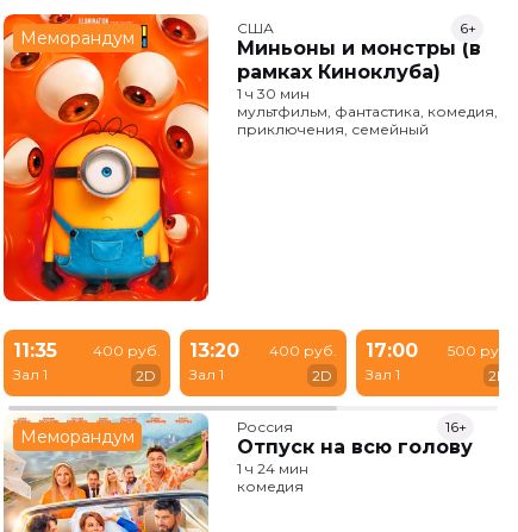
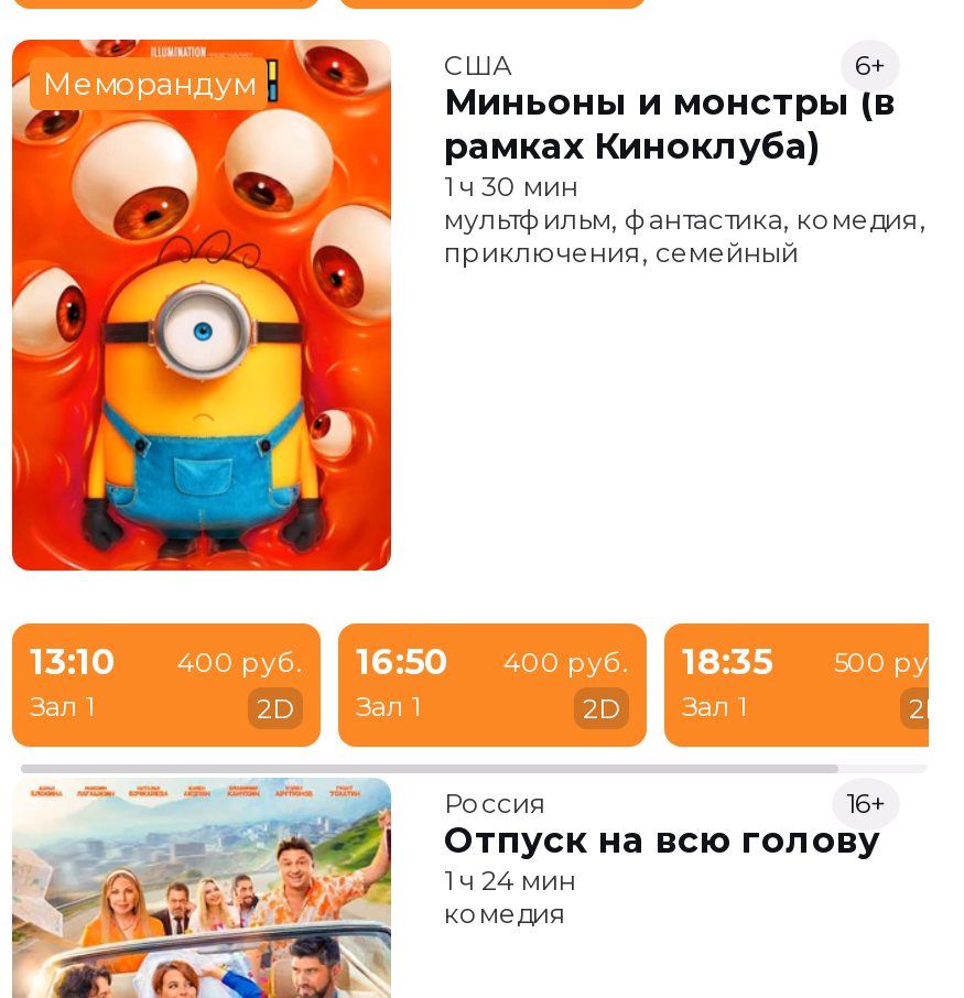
[13,339,57,362] 11:35 -> [30,641,116,683] 13:10
[189,339,239,362] 13:20 -> [356,641,448,683] 16:50
[366,339,418,362] 17:00 -> [682,641,772,683] 18:35
[20,426,135,447] Меморандум -> none

